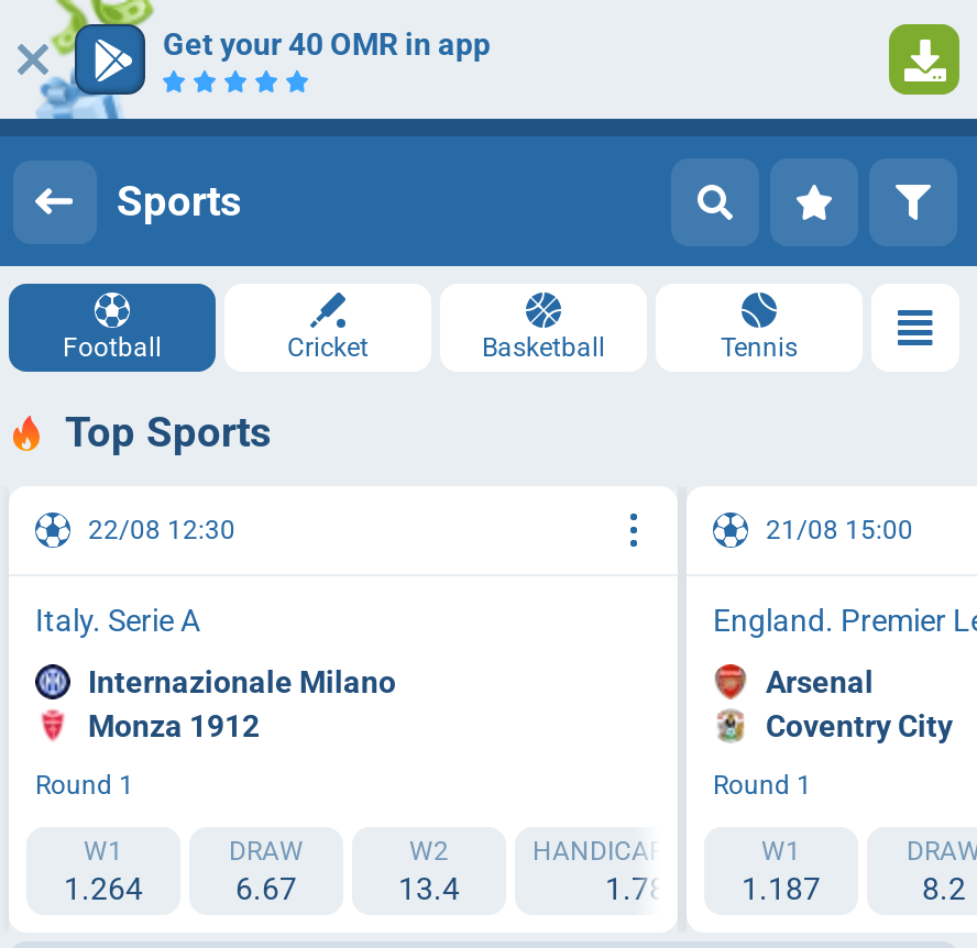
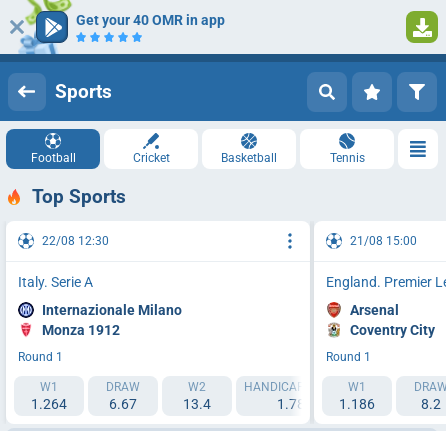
[742,870,821,905] 1.187 -> [339,395,375,411] 1.186

